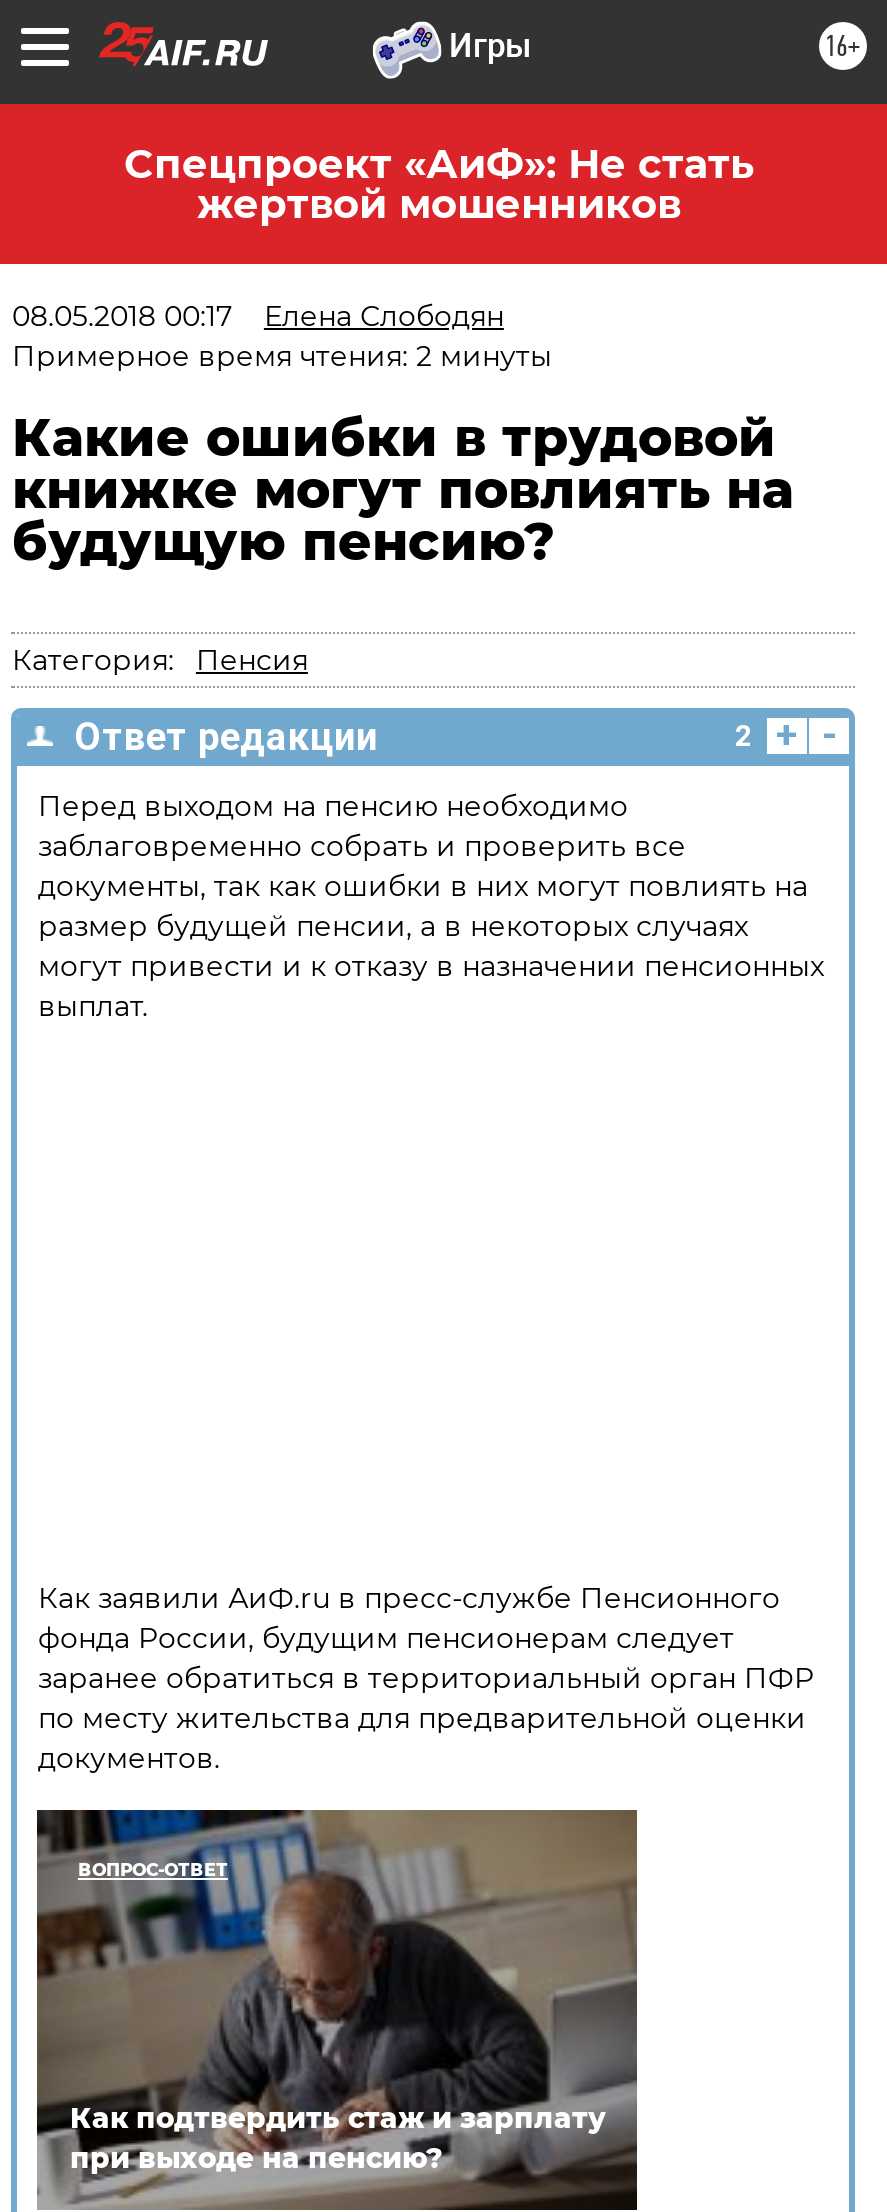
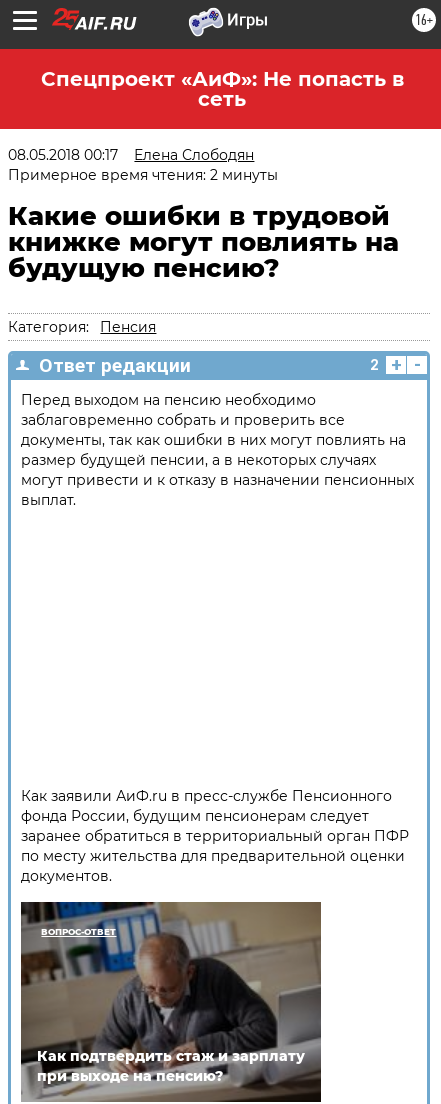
[124,140,754,228] Спецпроект «АиФ»: Не стать | жертвой мошенников -> [40,67,403,111] Спецпроект «АиФ»: Не попасть в | сеть

